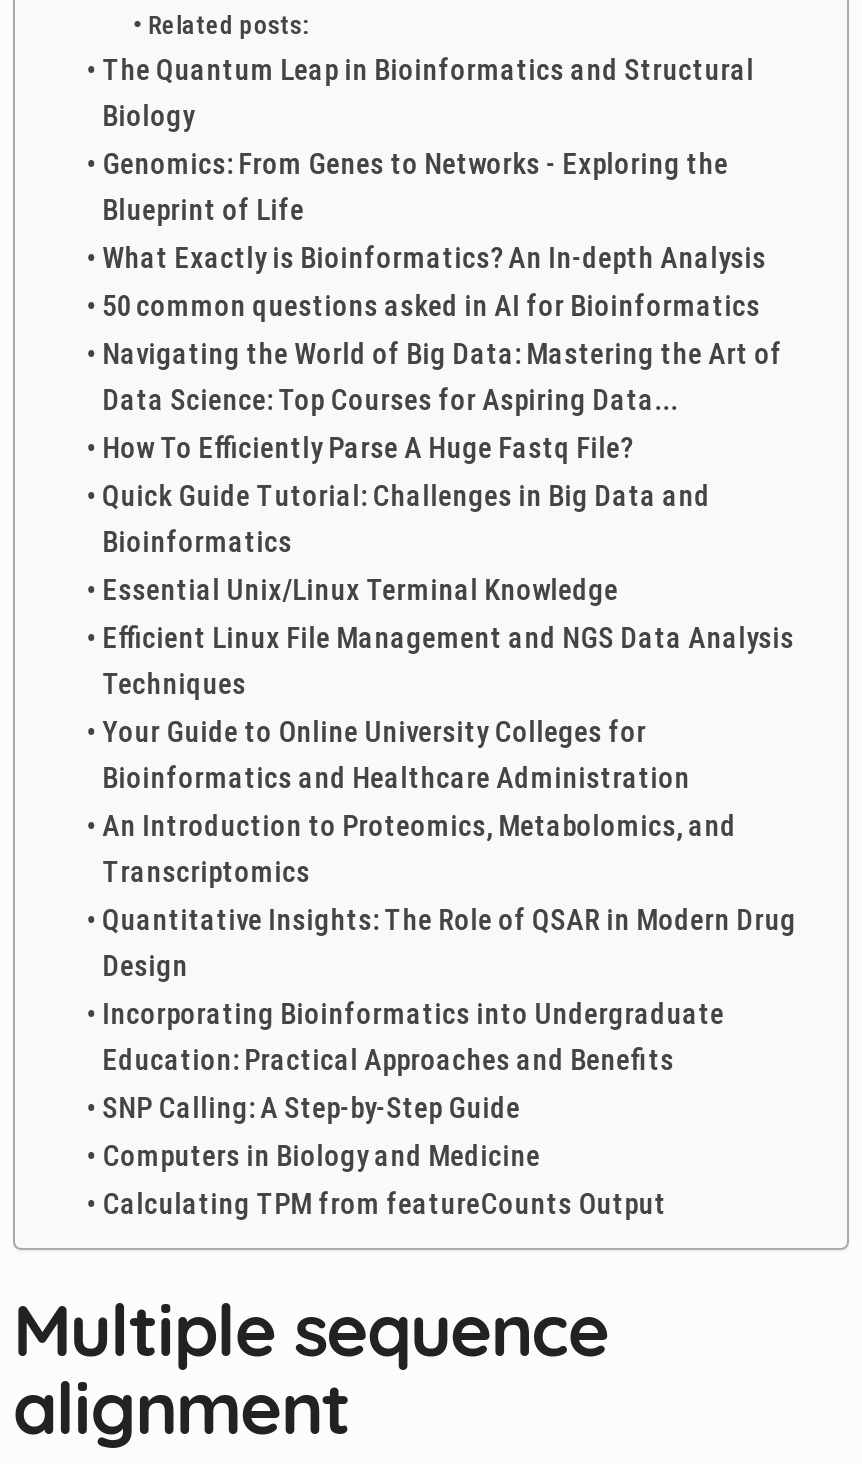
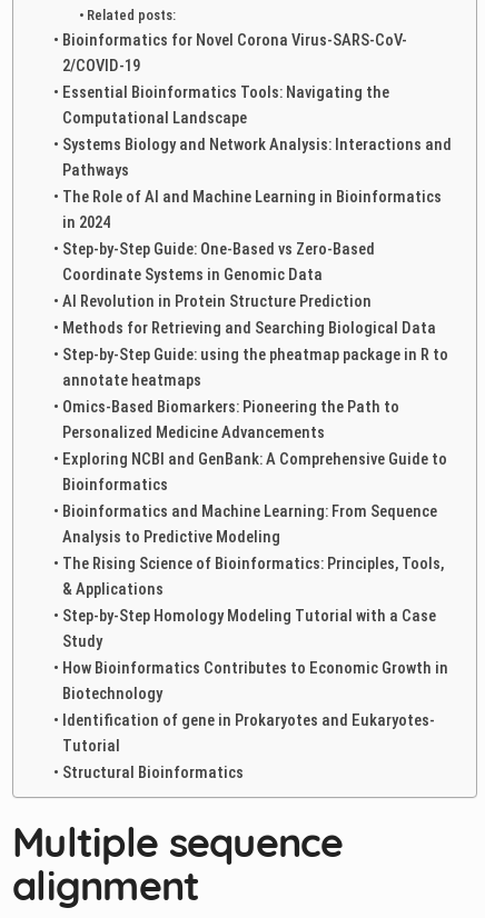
[102,51,782,513] The Quantum Leap in Bioinformatics and Structural | Biology | Genomics: From Genes to Networks - Exploring the | Blueprint of Life | What Exactly is Bioinformatics? An In-depth Analysis | 50 common questions asked in AI for Bioinformatics | Navigating the World of Big Data: Mastering the Art of | Data Science: Top Courses for Aspiring Data... | How To Efficiently Parse A Huge Fastq File? | Quick Guide Tutorial: Challenges in Big Data and -> [62,30,451,469] Bioinformatics for Novel Corona Virus-SARS-CoV- | 2/COVID-19 | Essential Bioinformatics Tools: Navigating the | Computational Landscape | Systems Biology and Network Analysis: Interactions and | Pathways | The Role of AI and Machine Learning in Bioinformatics | in 2024 | Step-by-Step Guide: One-Based vs Zero-Based | Coordinate Systems in Genomic Data | AI Revolution in Protein Structure Prediction | Methods for Retrieving and Searching Biological Data | Step-by-Step Guide: using the pheatmap package in R to | annotate heatmaps | Omics-Based Biomarkers: Pioneering the Path to | Personalized Medicine Advancements | Exploring NCBI and GenBank: A Comprehensive Guide to
moved [102,523,292,559] -> [62,474,168,494]: Bioinformatics
[102,571,796,1221] Essential Unix/Linux Terminal Knowledge | Efficient Linux File Management and NGS Data Analysis | Techniques | Your Guide to Online University Colleges for | Bioinformatics and Healthcare Administration | An Introduction to Proteomics, Metabolomics, and | Transcriptomics | Quantitative Insights: The Role of QSAR in Modern Drug | Design | Incorporating Bioinformatics into Undergraduate | Education: Practical Approaches and Benefits | SNP Calling: A Step-by-Step Guide | Computers in Biology and Medicine | Calculating TPM from featureCounts Output -> [62,501,448,782] Bioinformatics and Machine Learning: From Sequence | Analysis to Predictive Modeling | The Rising Science of Bioinformatics: Principles, Tools, | & Applications | Step-by-Step Homology Modeling Tutorial with a Case | Study | How Bioinformatics Contributes to Economic Growth in | Biotechnology | Identification of gene in Prokaryotes and Eukaryotes- | Tutorial | Structural Bioinformatics

